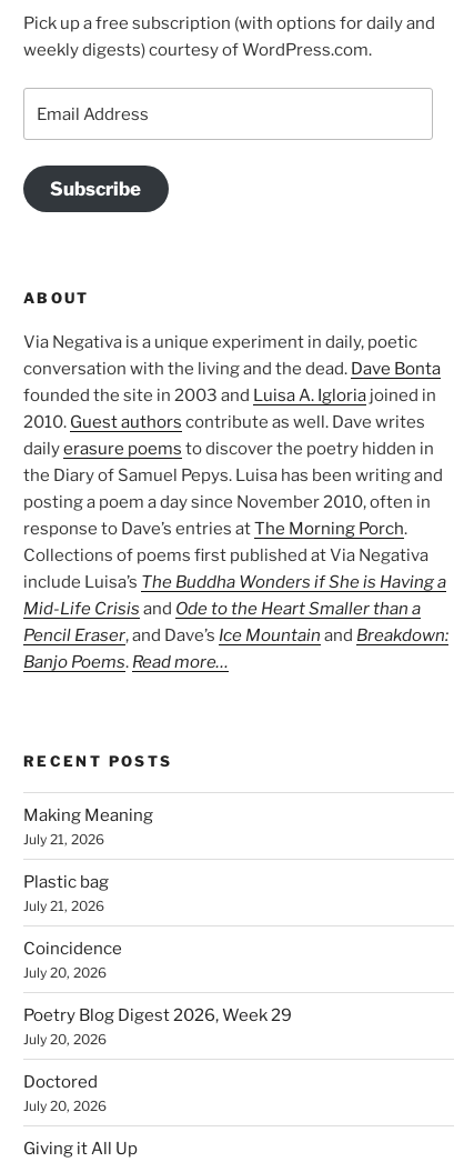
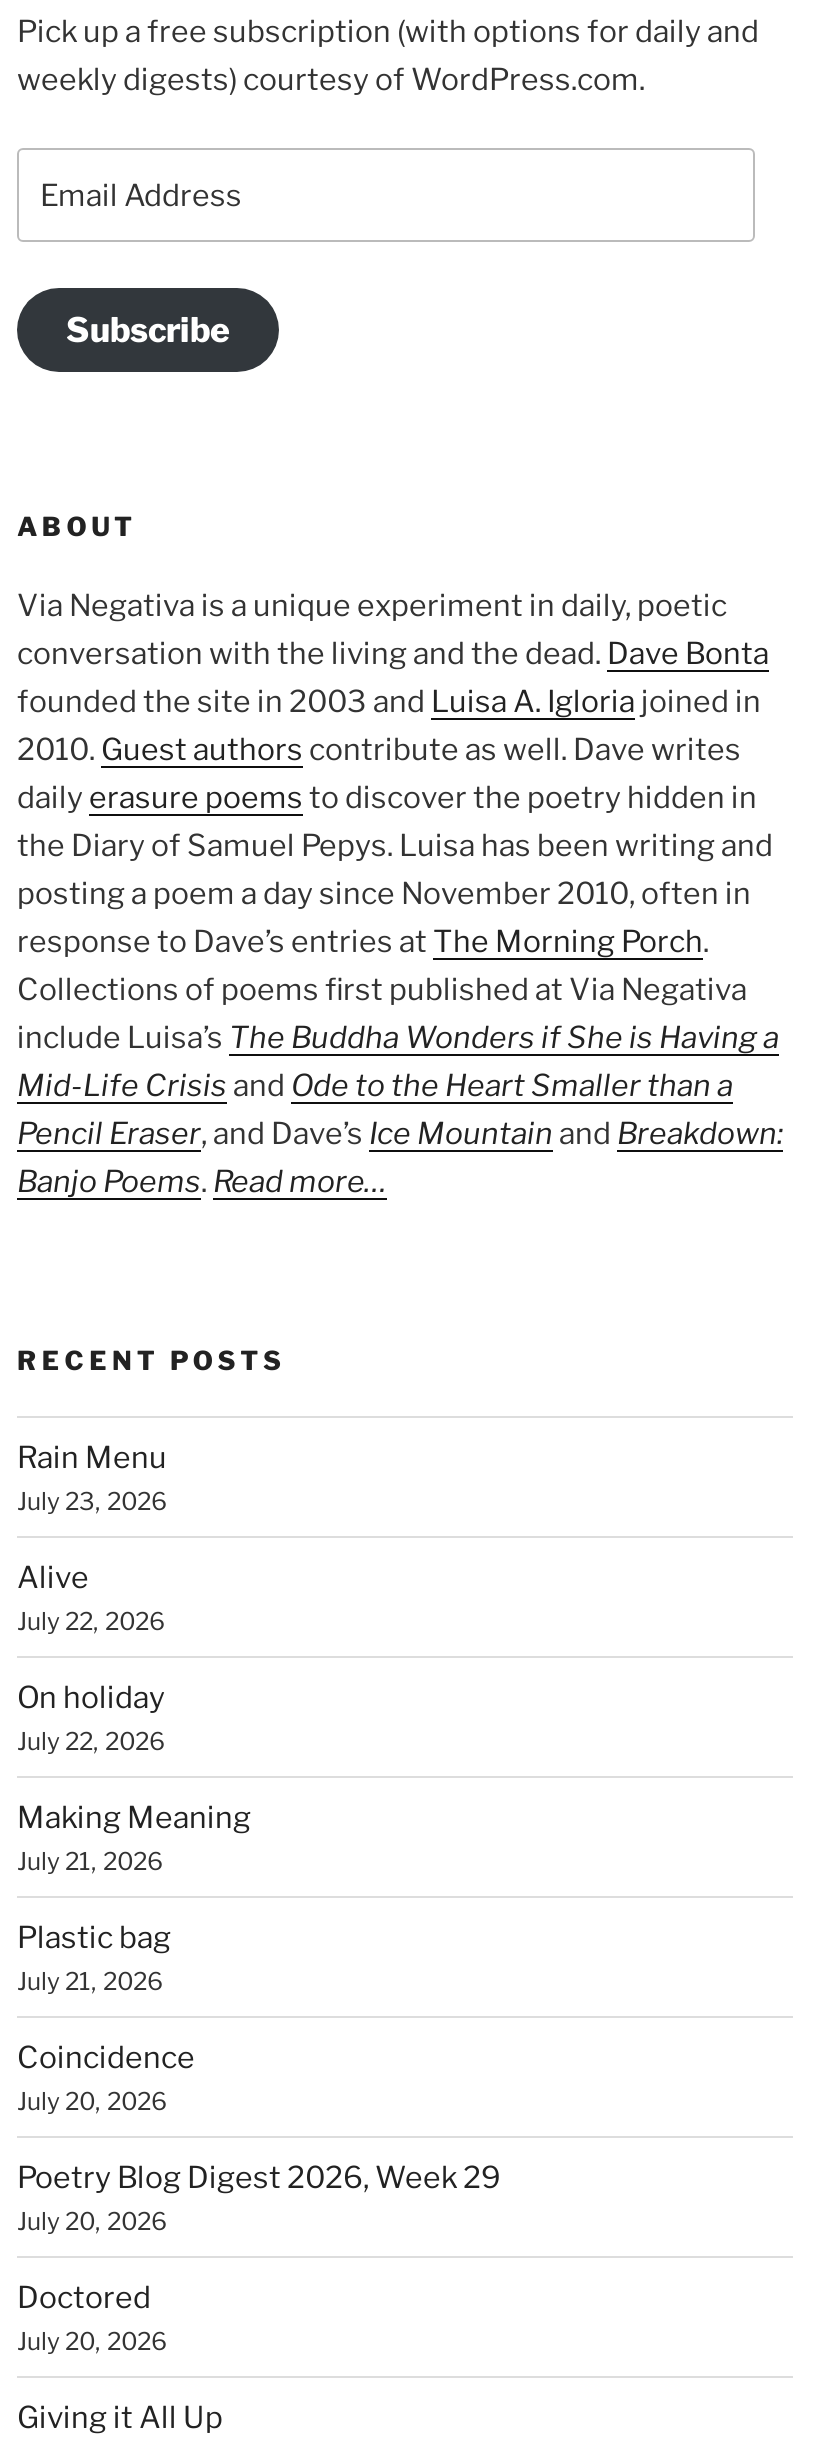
none -> [17,1440,167,1756] Rain Menu | July 23, 2026 | Alive | July 22, 2026 | On holiday | July 22, 2026

